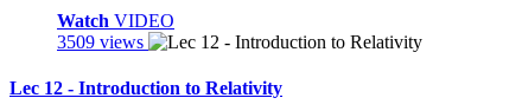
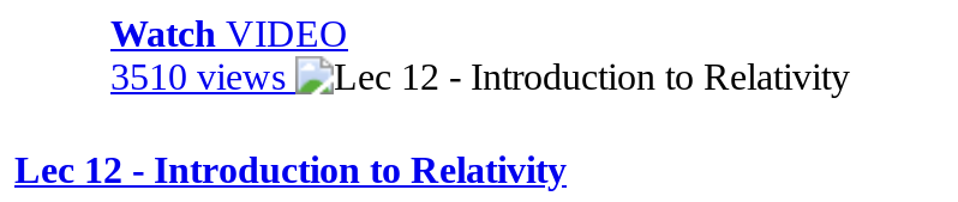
[57,32,148,52] 3509 views -> [110,57,295,97] 3510 views

